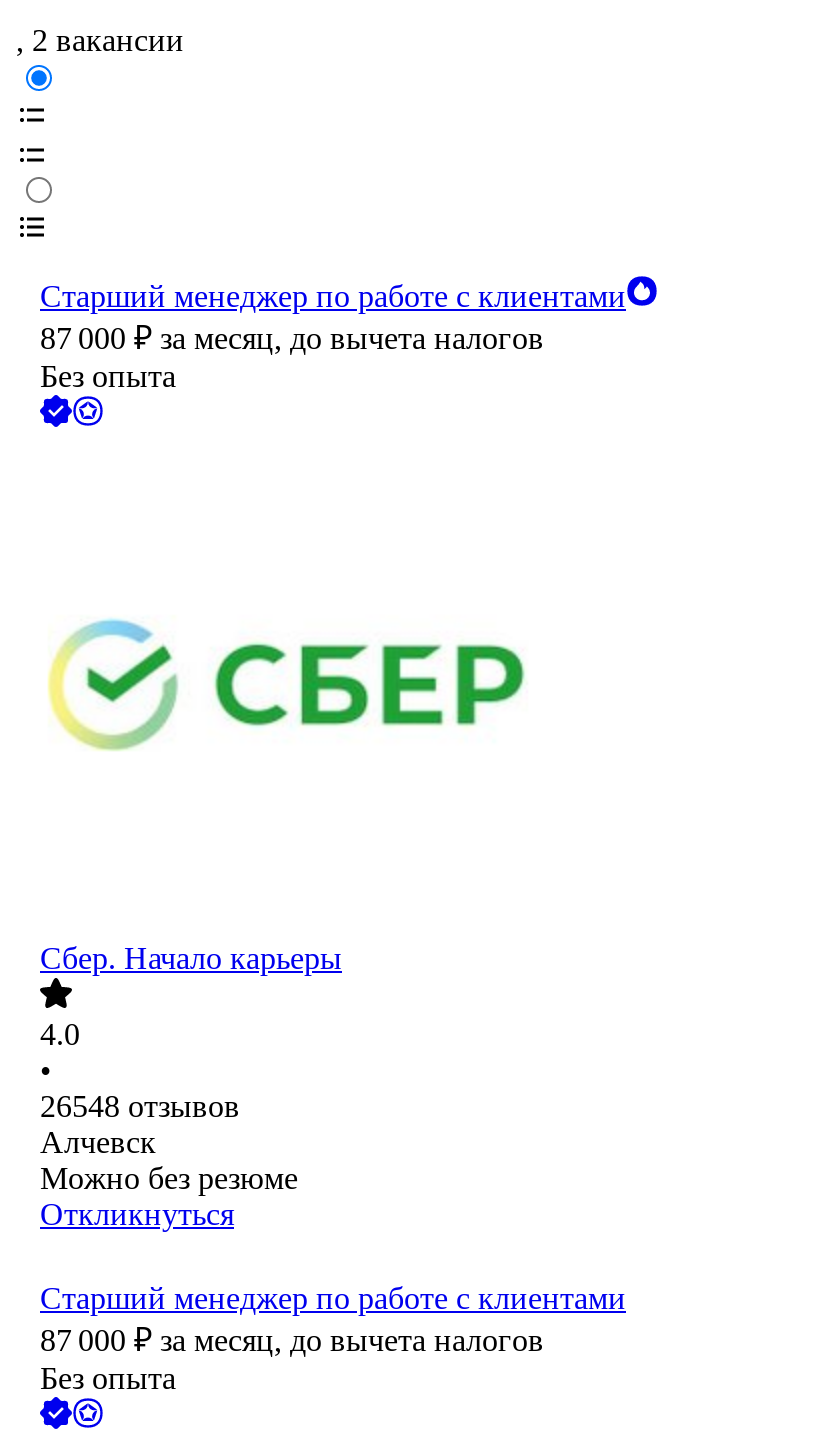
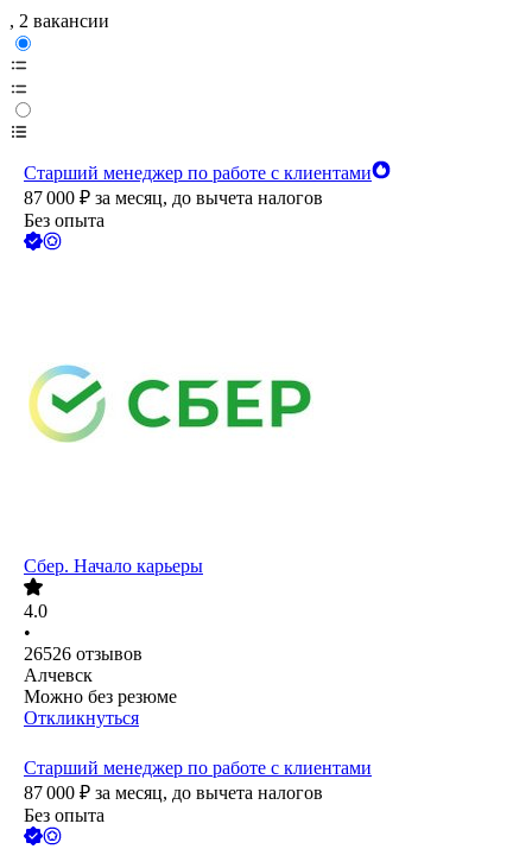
[40,1090,240,1124] 26548 отзывов -> [24,644,142,664] 26526 отзывов

